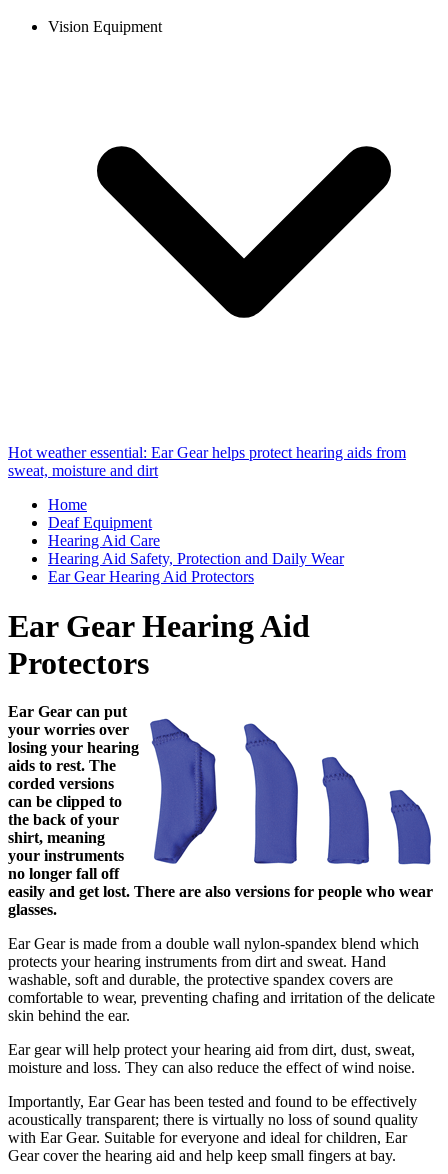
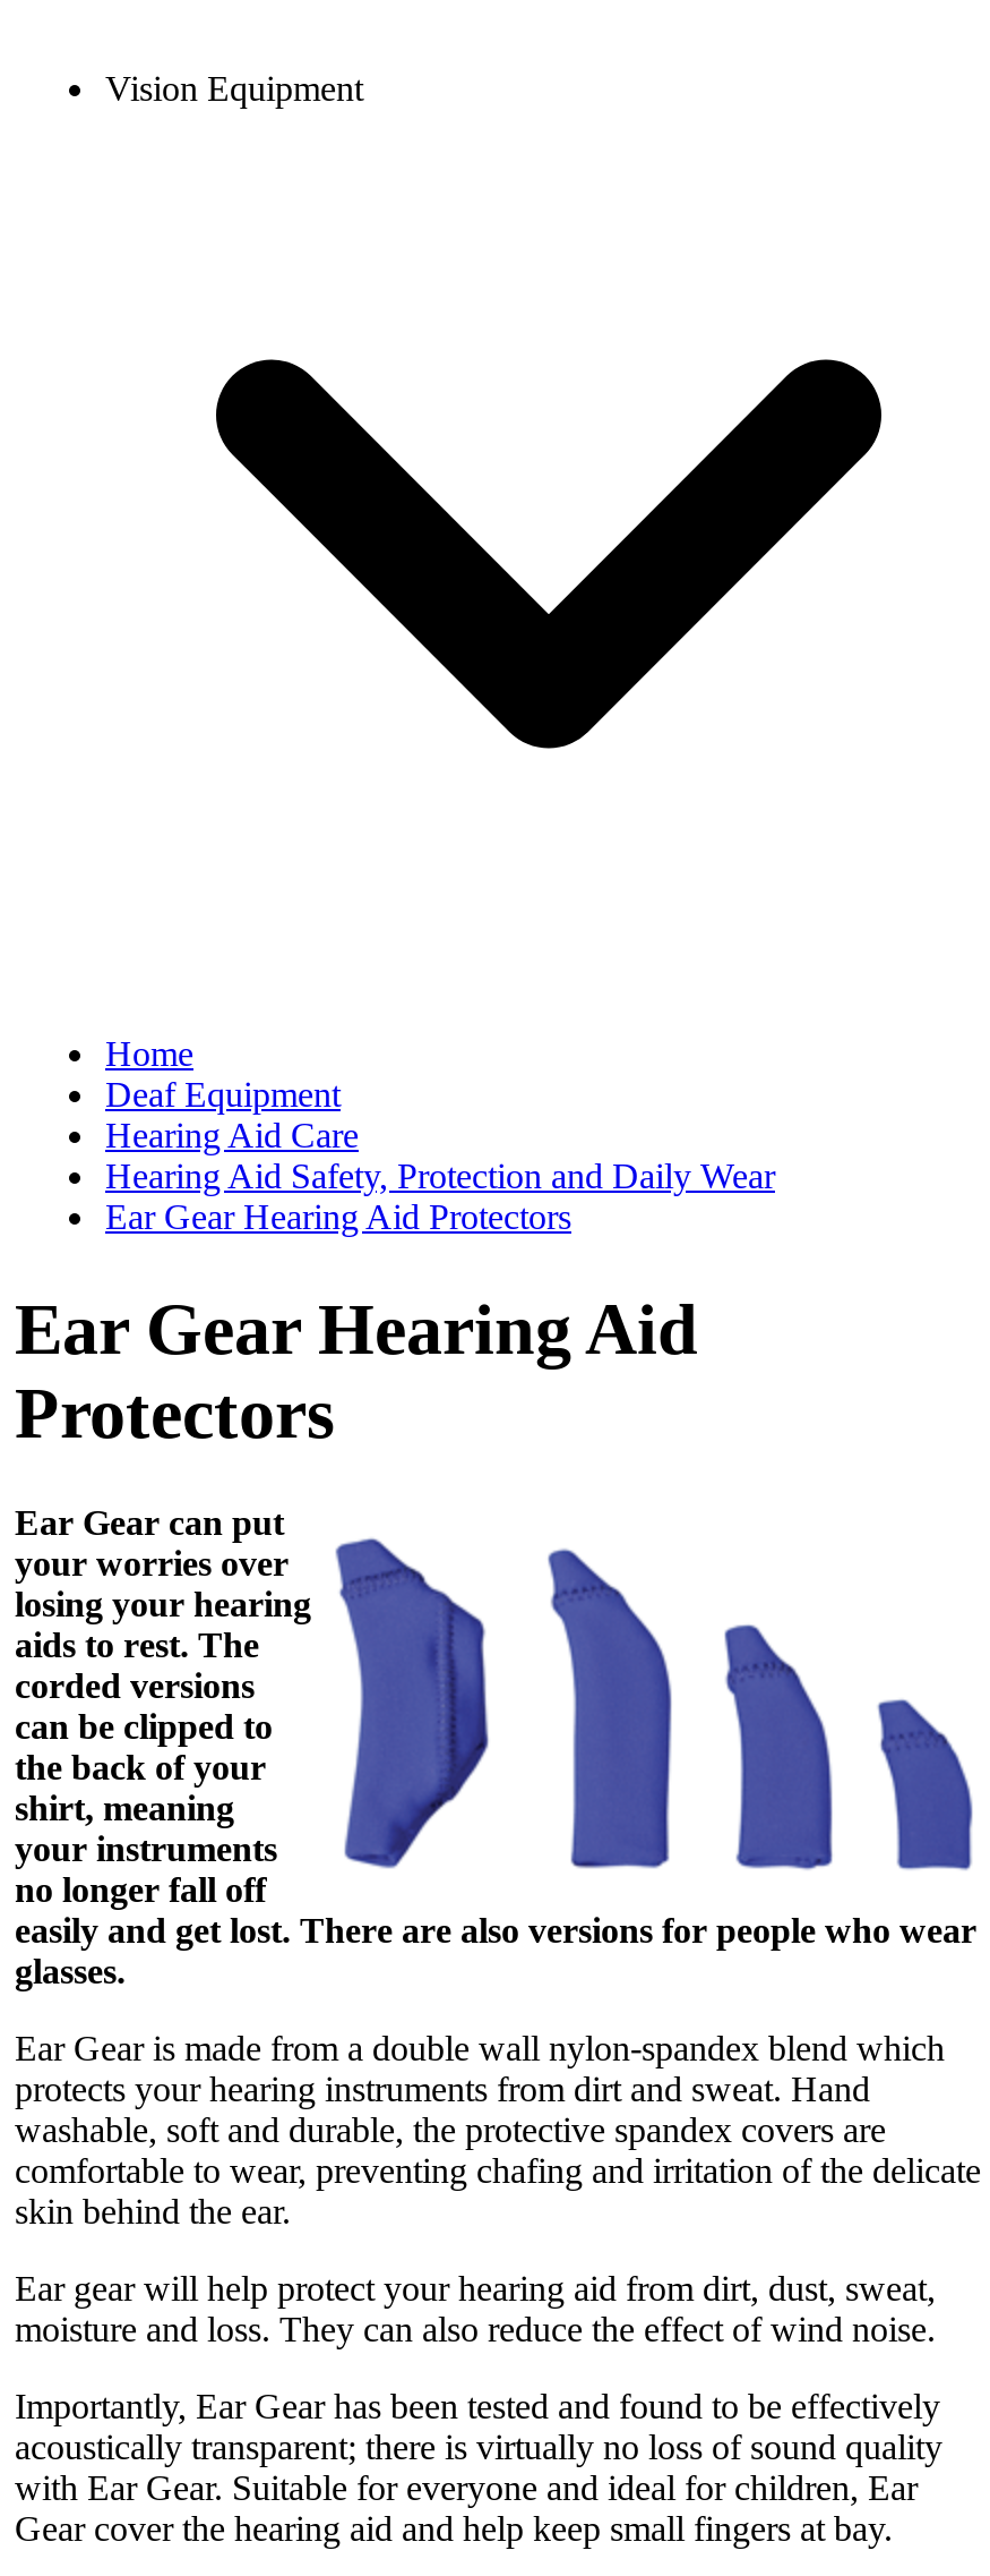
[8,444,406,479] Hot weather essential: Ear Gear helps protect hearing aids from | sweat, moisture and dirt -> none

